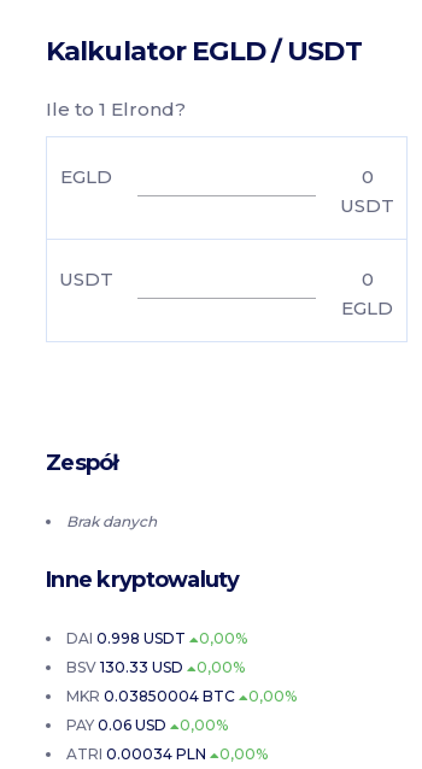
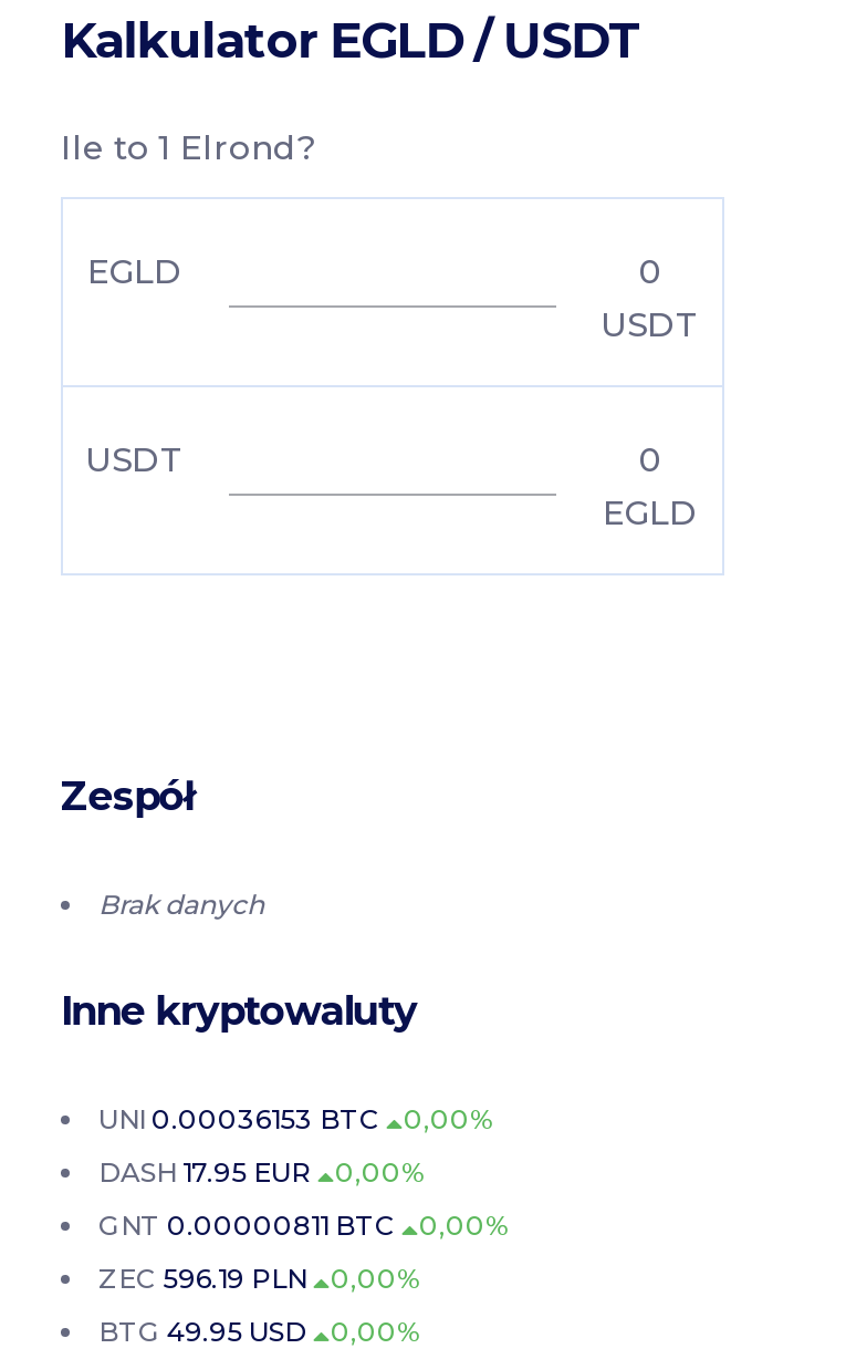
[66,629,247,647] DAI 0.998 USDT 0,00% -> [98,1103,492,1136] UNI 0.00036153 BTC 0,00%
[66,658,245,676] BSV 130.33 USD 0,00% -> [98,1156,424,1189] DASH 17.95 EUR 0,00%
[66,687,297,705] MKR 0.03850004 BTC 0,00% -> [98,1209,508,1242] GNT 0.00000811 BTC 0,00%
[66,716,228,734] PAY 0.06 USD 0,00% -> [98,1262,419,1295] ZEC 596.19 PLN 0,00%
[66,745,268,763] ATRI 0.00034 PLN 0,00% -> [98,1315,419,1349] BTG 49.95 USD 0,00%

